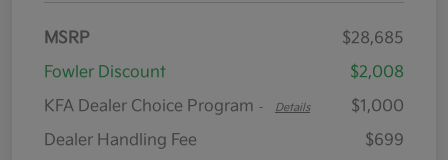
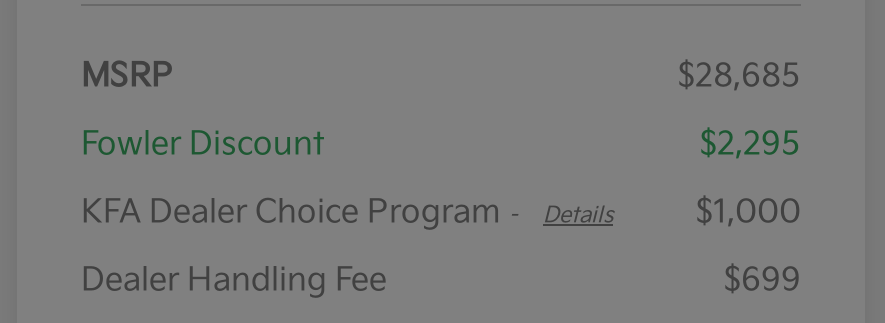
[350,63,404,82] $2,008 -> [699,126,801,164] $2,295

